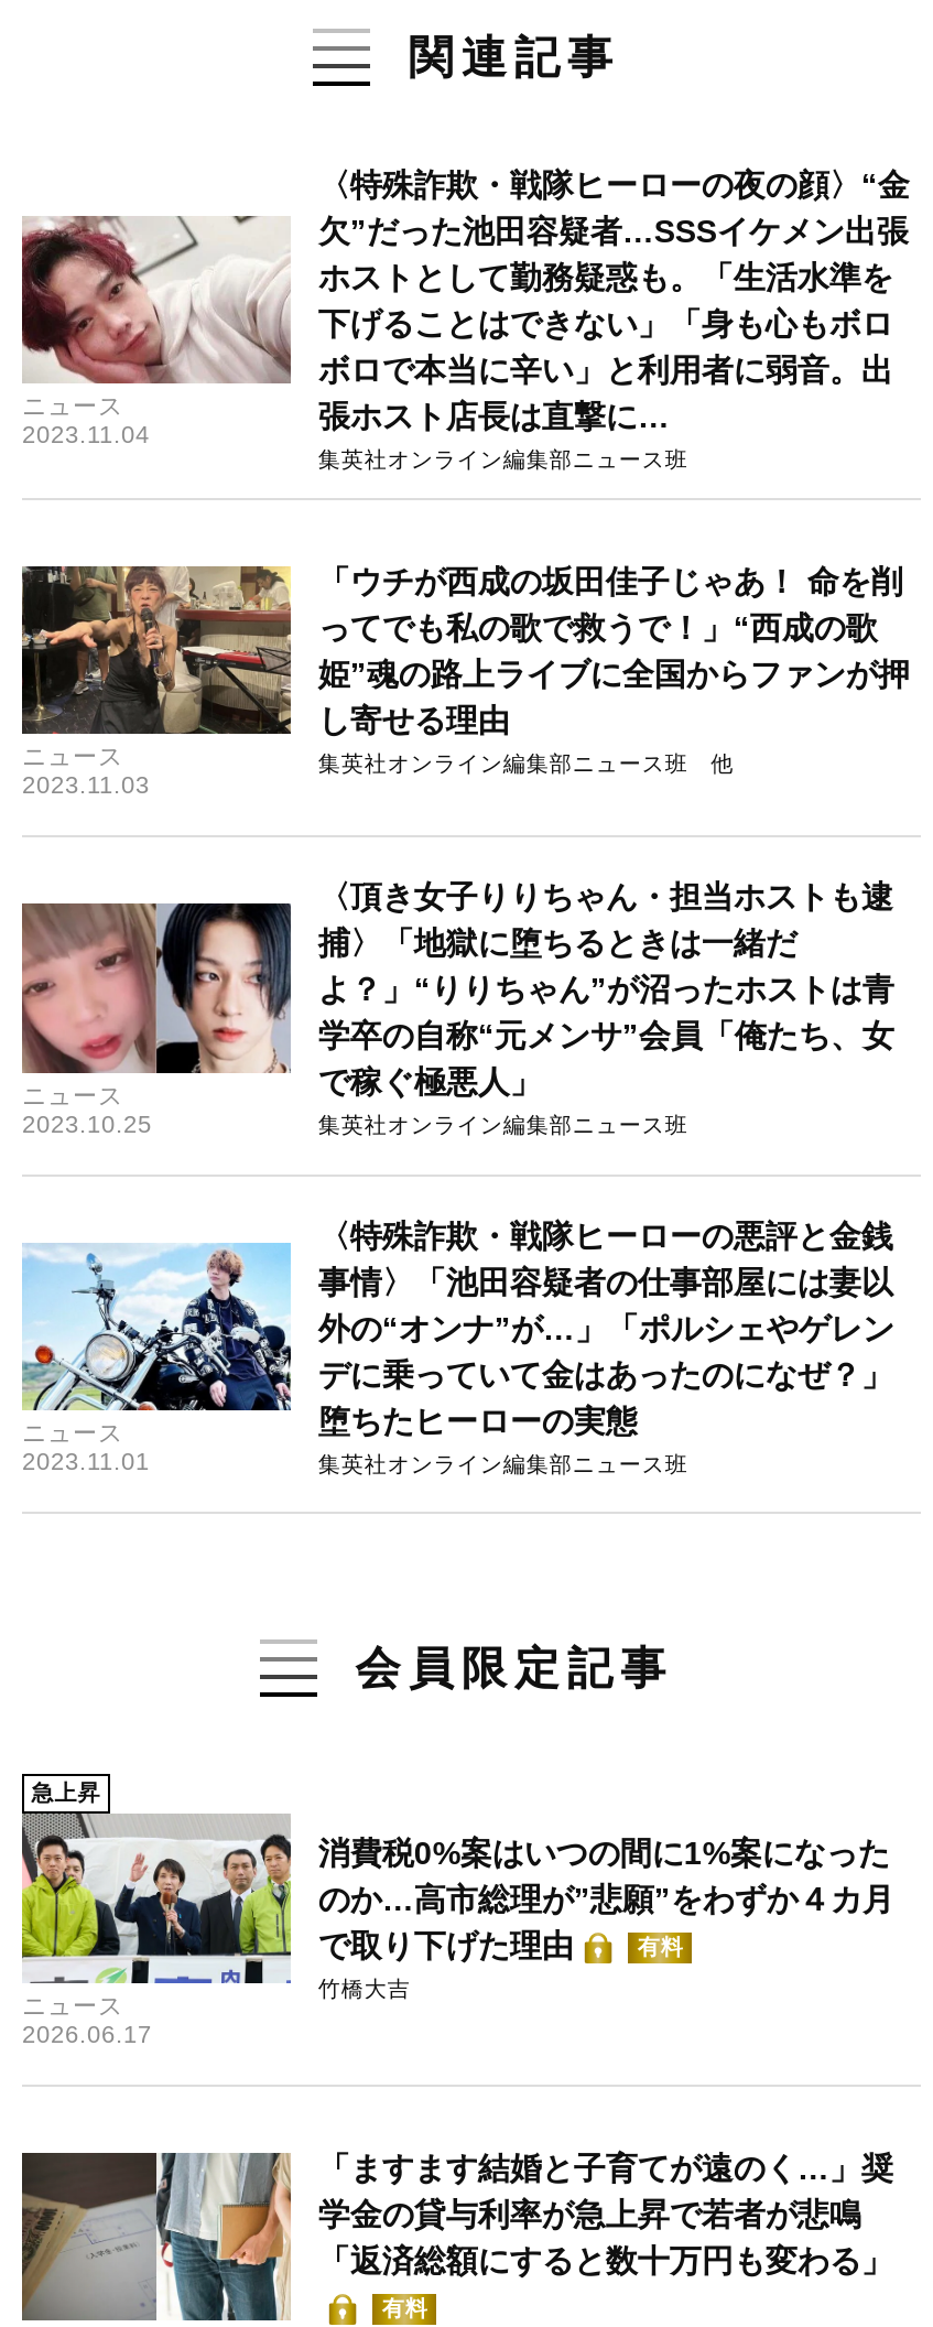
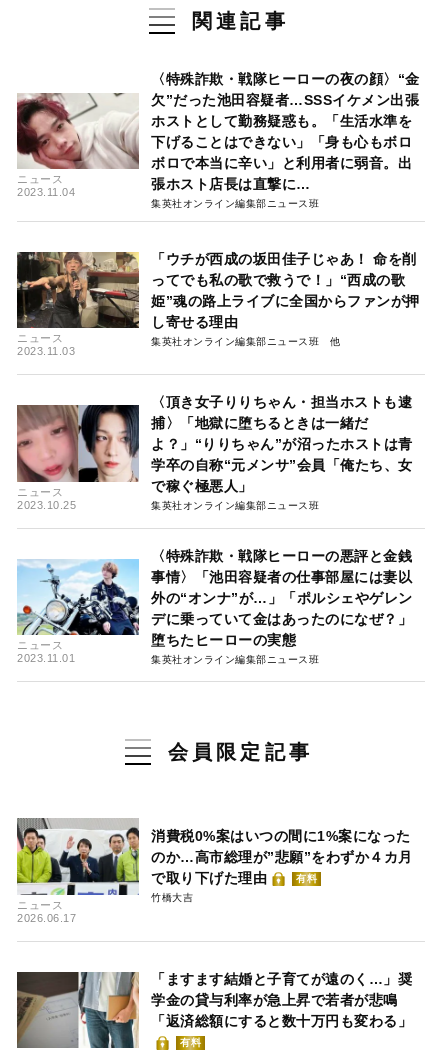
[32,1782,101,1806] 急上昇 -> none

